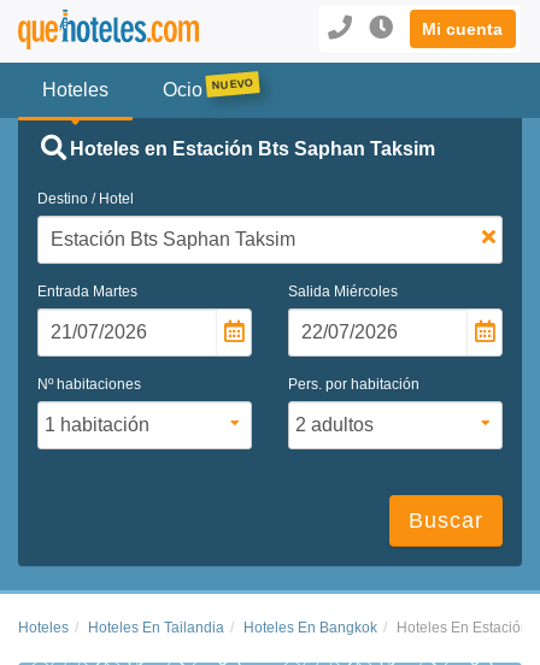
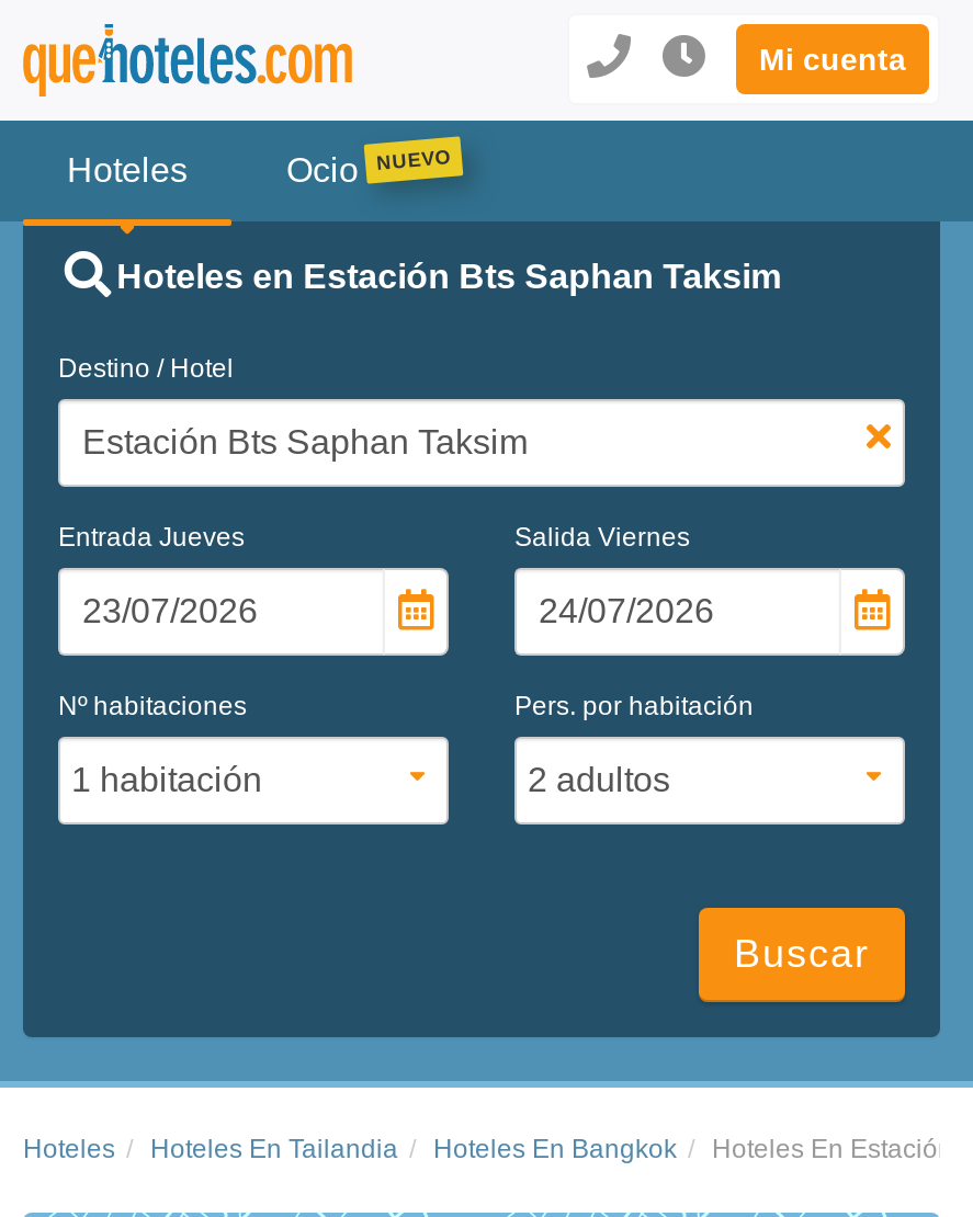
[37,283,137,299] Entrada Martes -> [58,521,245,552] Entrada Jueves
[288,283,398,299] Salida Miércoles -> [514,521,690,552] Salida Viernes

